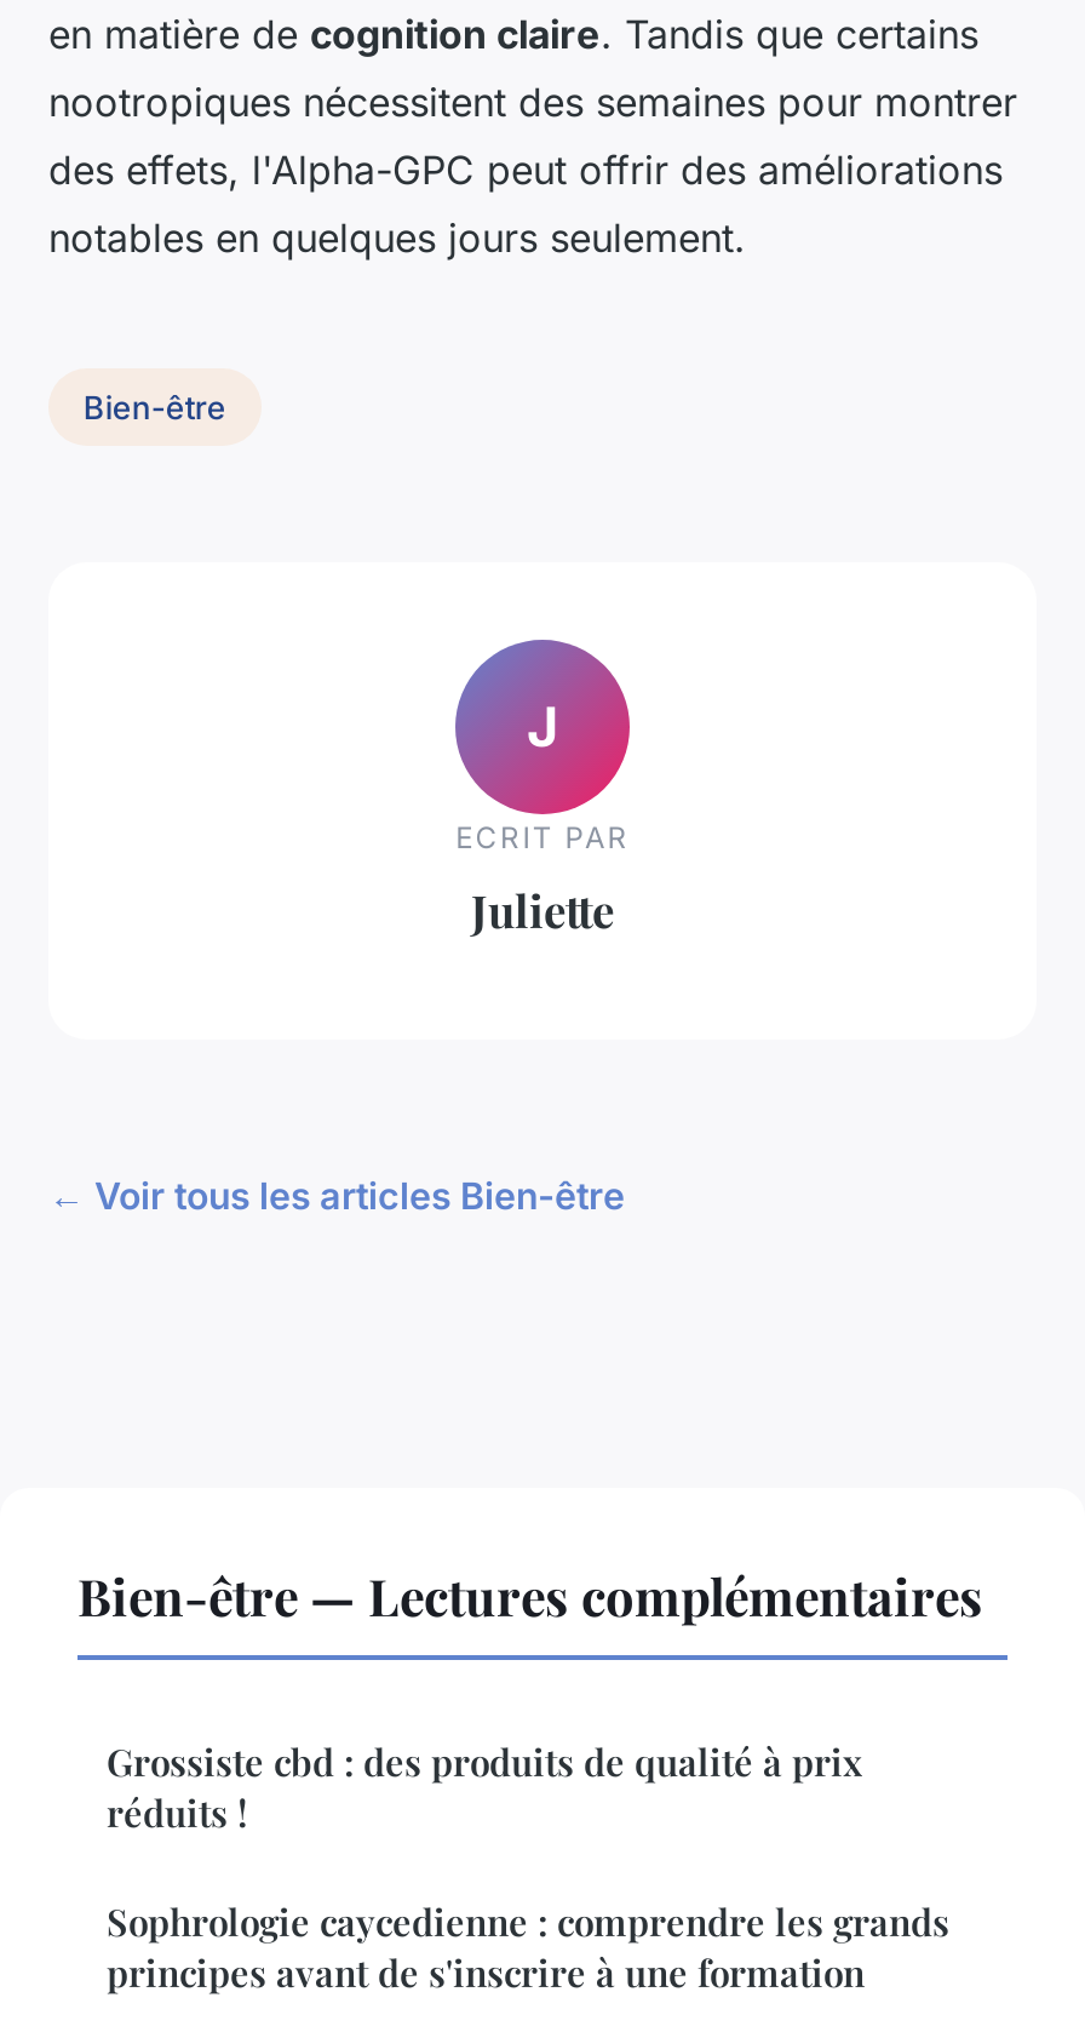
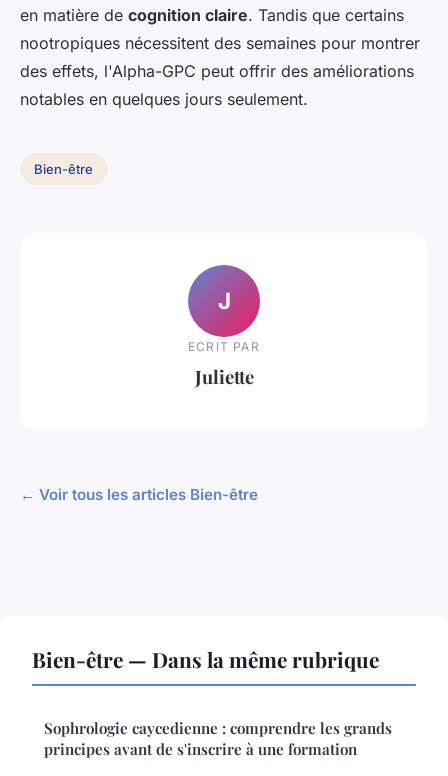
[77,1561,983,1837] Bien-être — Lectures complémentaires | Grossiste cbd : des produits de qualité à prix | réduits ! -> [32,645,379,673] Bien-être — Dans la même rubrique

